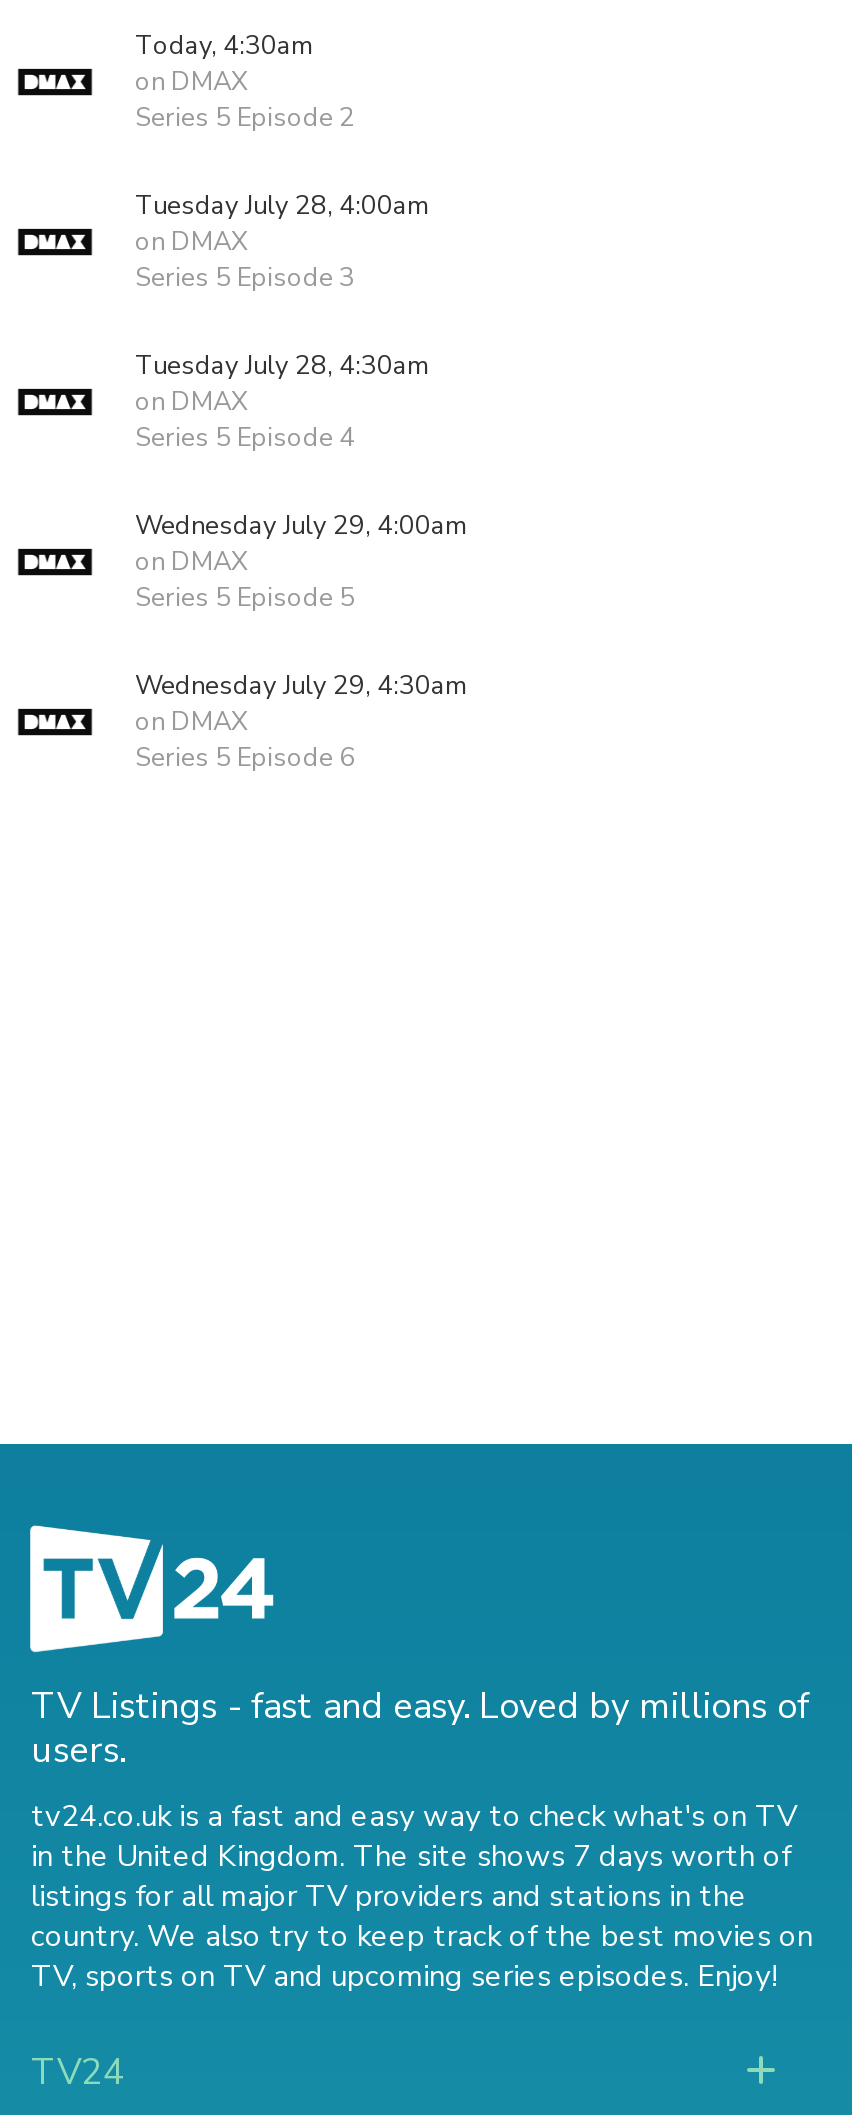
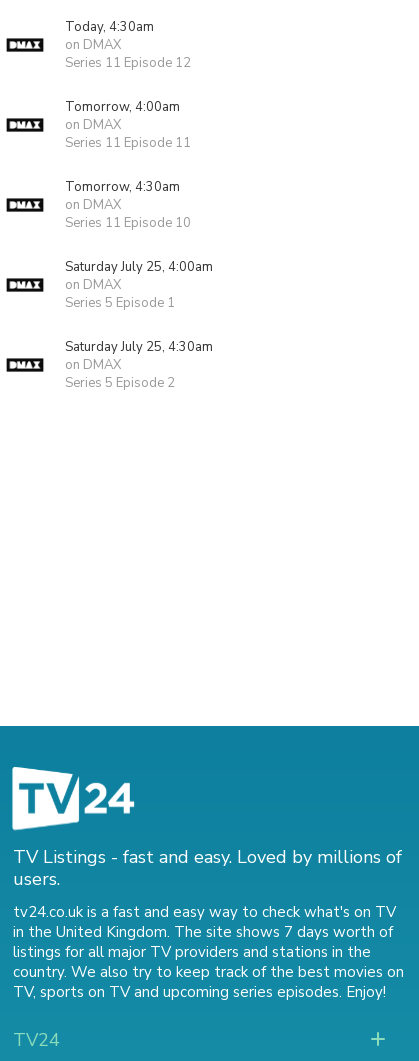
moved [135,100,355,136] -> [65,374,175,392]: Series 5 Episode 2
none -> [65,54,191,72] Series 11 Episode 12
[135,188,429,224] Tuesday July 28, 4:00am -> [65,98,180,116] Tomorrow, 4:00am
[135,260,355,296] Series 5 Episode 3 -> [65,134,191,152] Series 11 Episode 11
[135,348,429,384] Tuesday July 28, 4:30am -> [65,178,180,196] Tomorrow, 4:30am
[135,420,355,456] Series 5 Episode 4 -> [65,214,191,232] Series 11 Episode 10
[135,508,467,544] Wednesday July 29, 4:00am -> [65,258,213,276] Saturday July 25, 4:00am
[135,580,355,616] Series 5 Episode 5 -> [65,294,175,312] Series 5 Episode 1
[135,668,467,704] Wednesday July 29, 4:30am -> [65,338,213,356] Saturday July 25, 4:30am
[135,740,355,776] Series 5 Episode 6 -> none

